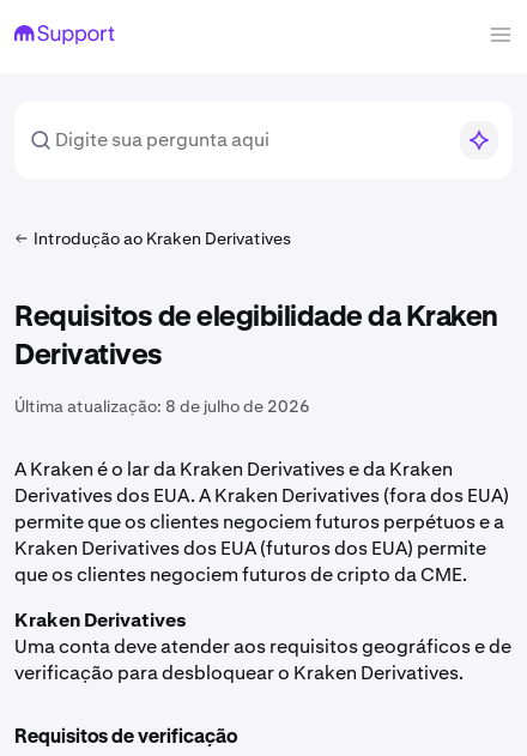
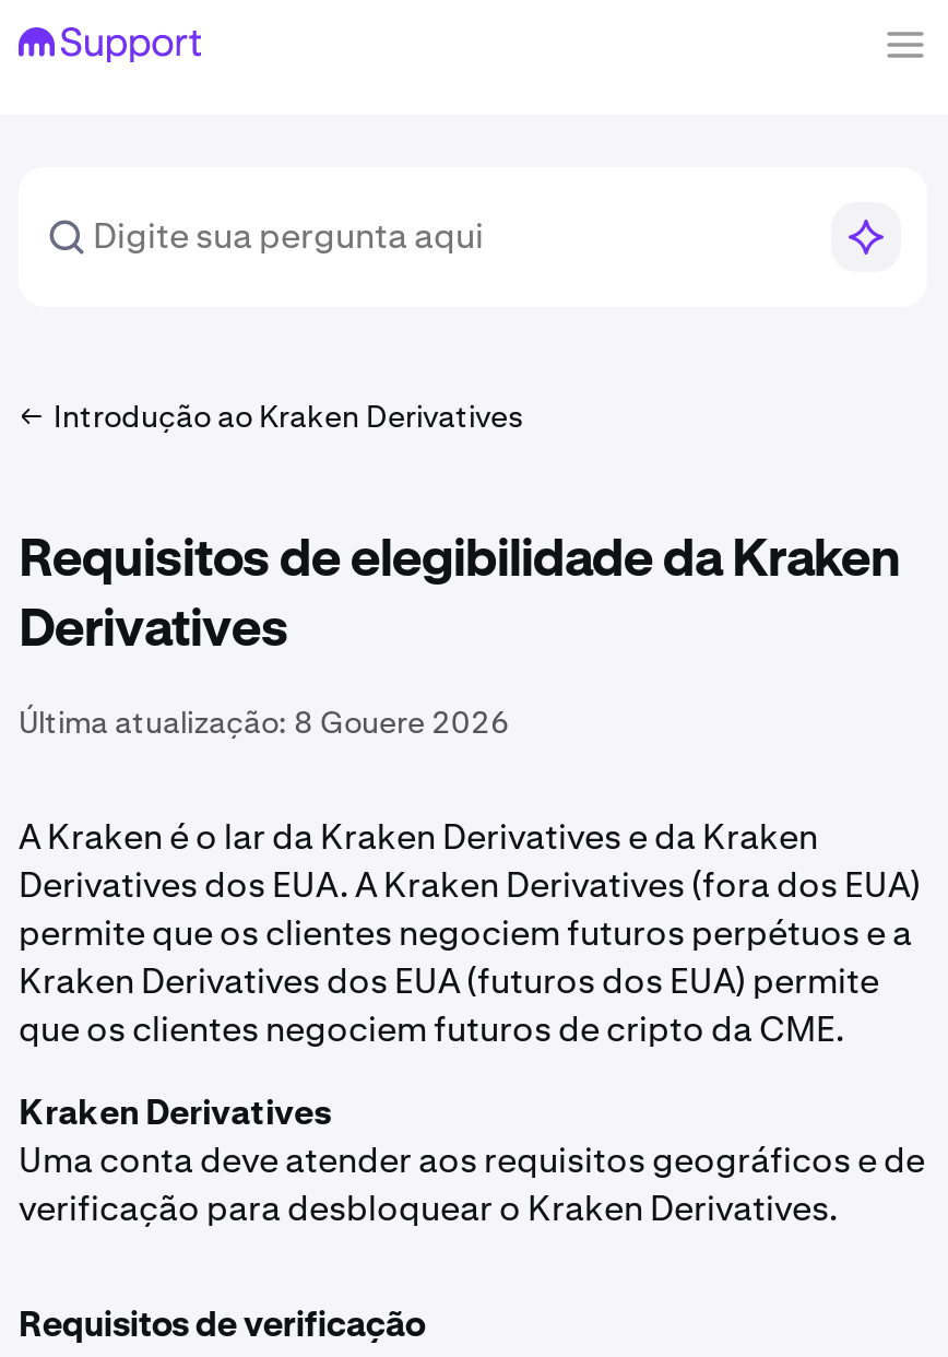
[14,395,310,417] Última atualização: 8 de julho de 2026 -> [19,703,510,742] Última atualização: 8 Gouere 2026

